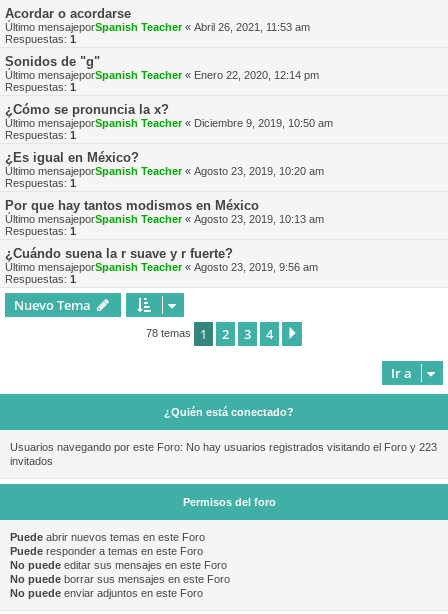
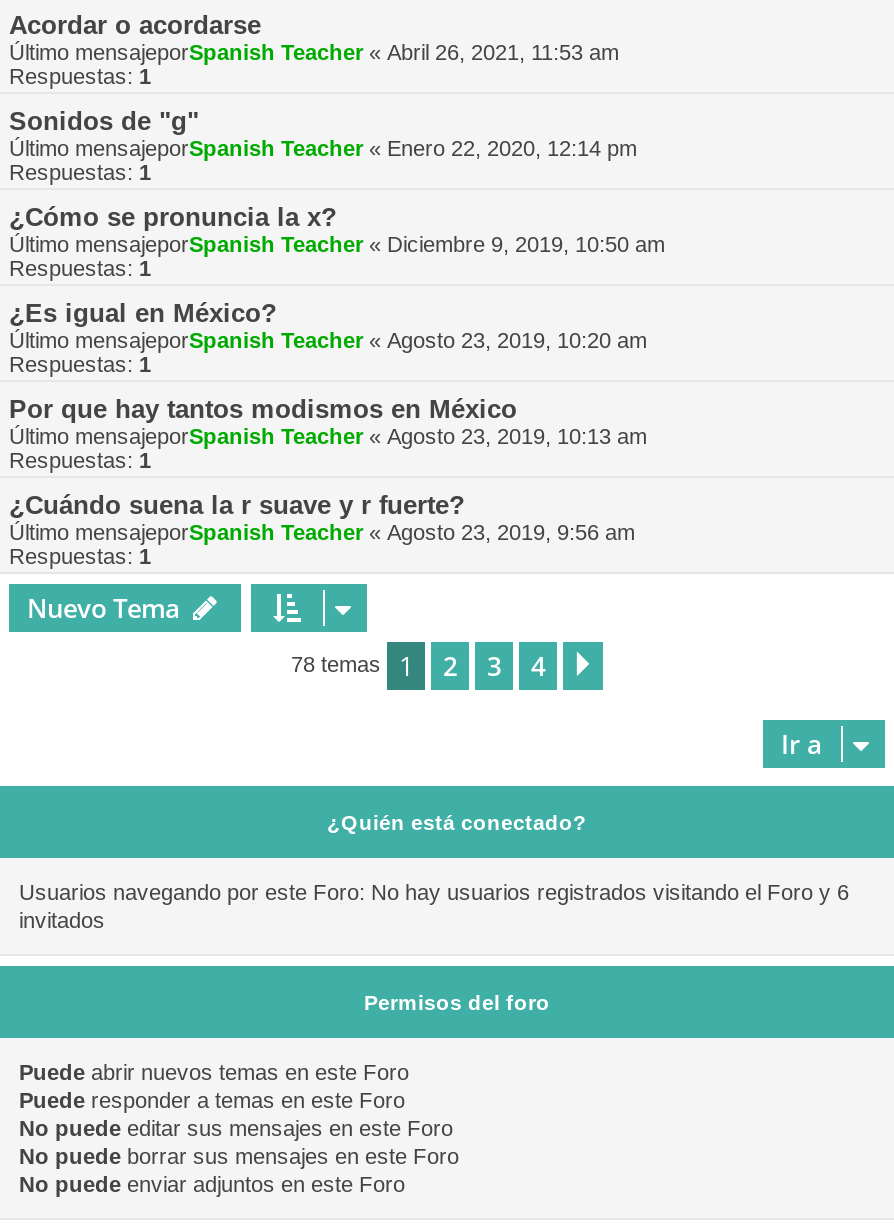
[10,441,437,453] Usuarios navegando por este Foro: No hay usuarios registrados visitando el Foro y 223 -> [19,880,849,904] Usuarios navegando por este Foro: No hay usuarios registrados visitando el Foro y 6

